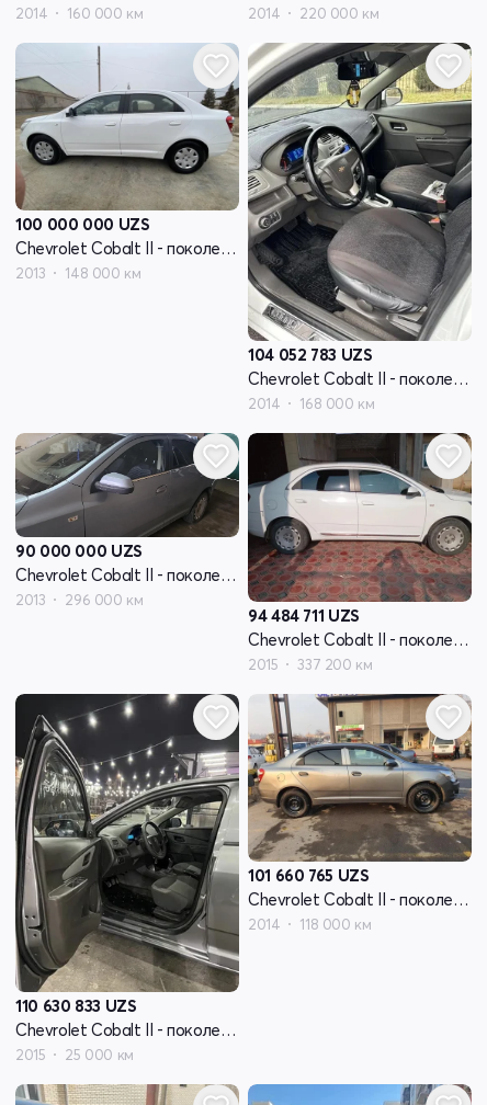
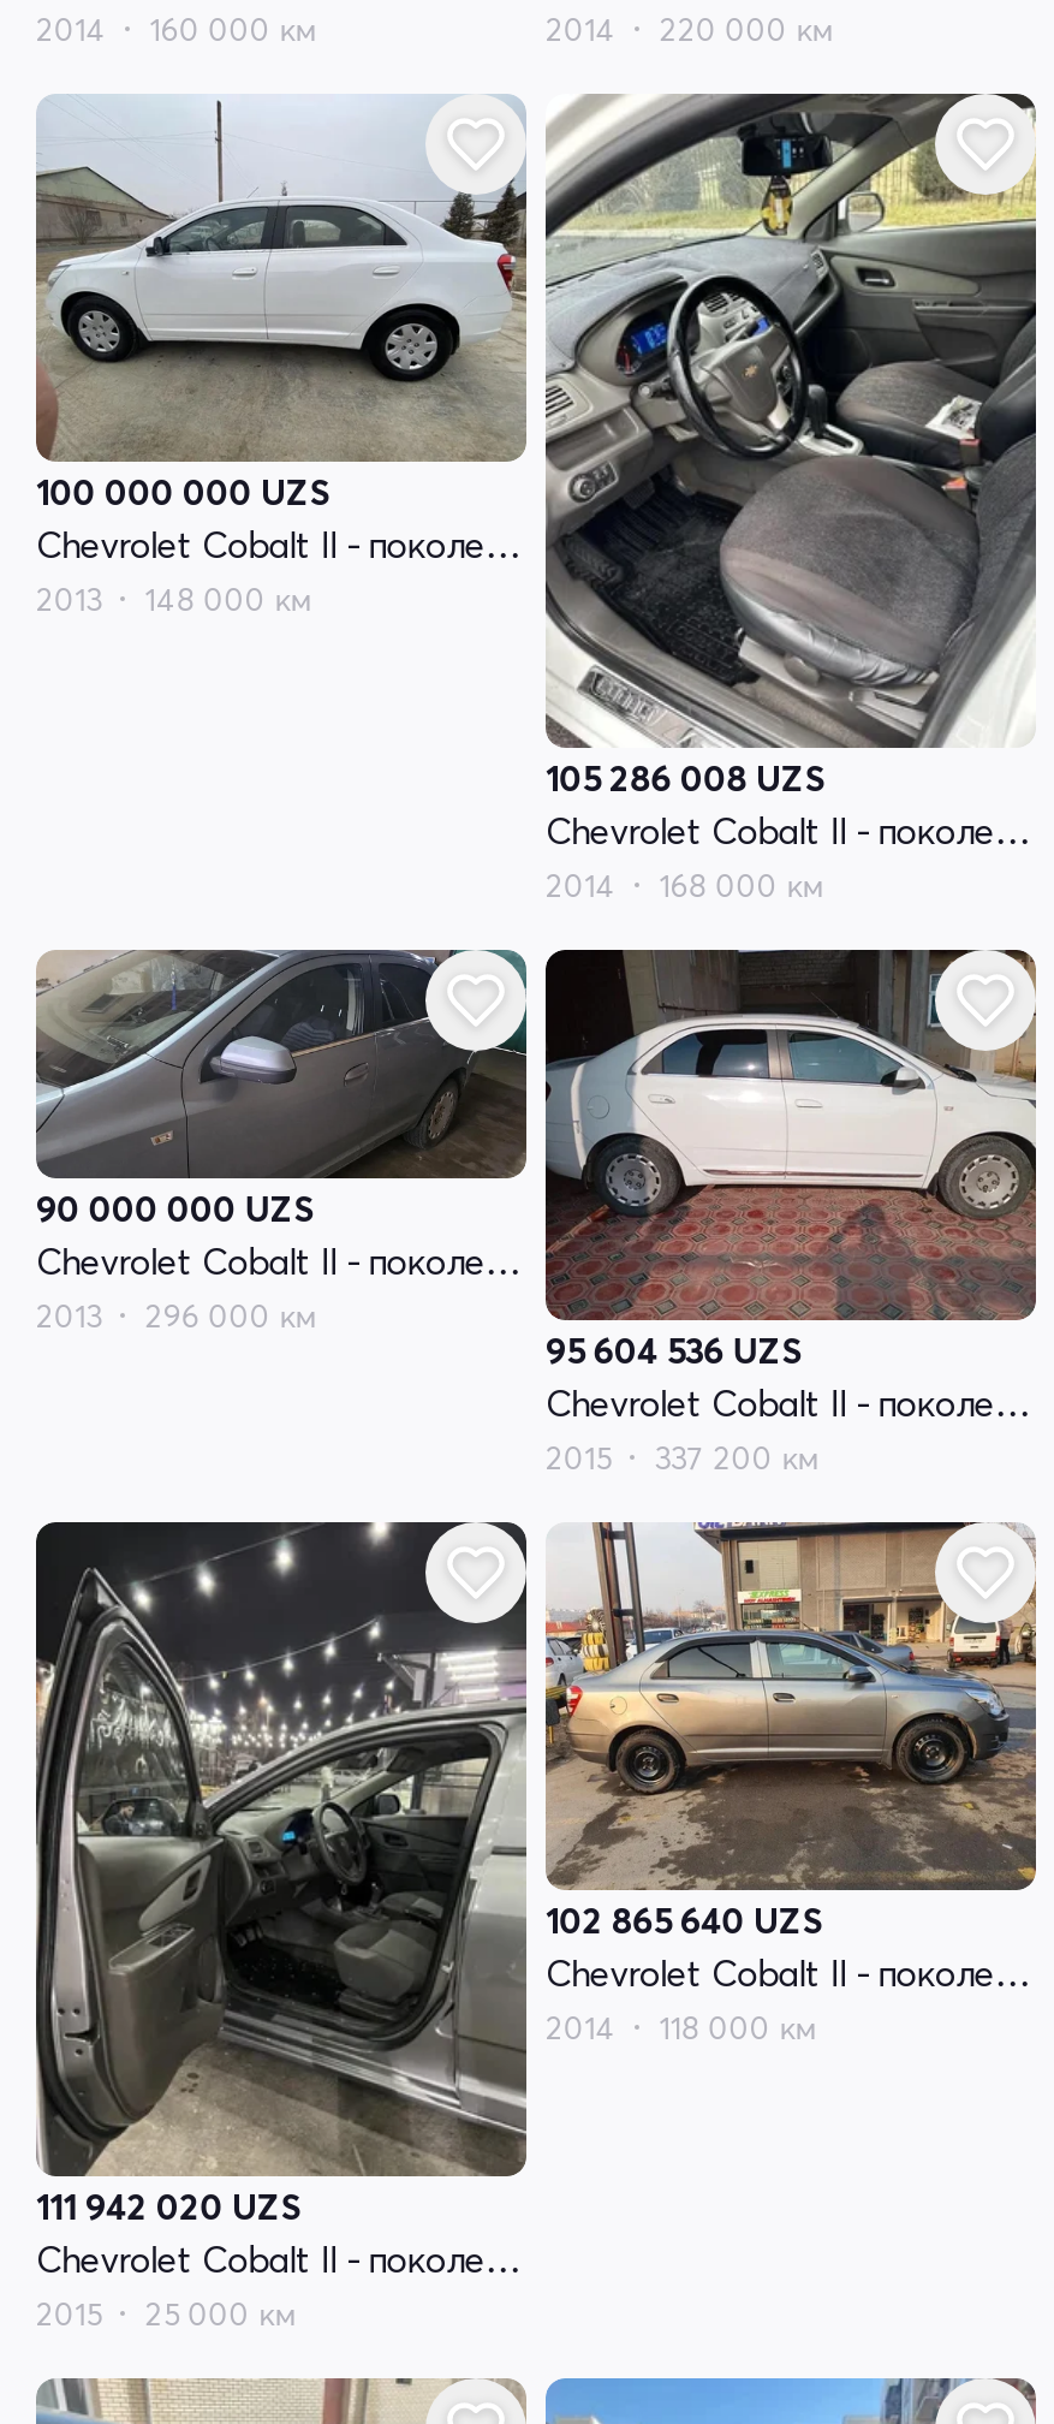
[248,344,372,365] 104 052 783 UZS -> [546,755,825,801] 105 286 008 UZS
[248,605,360,626] 94 484 711 UZS -> [546,1327,802,1372] 95 604 536 UZS
[248,865,369,885] 101 660 765 UZS -> [546,1897,823,1942] 102 865 640 UZS
[15,995,136,1016] 110 630 833 UZS -> [36,2183,301,2228] 111 942 020 UZS

